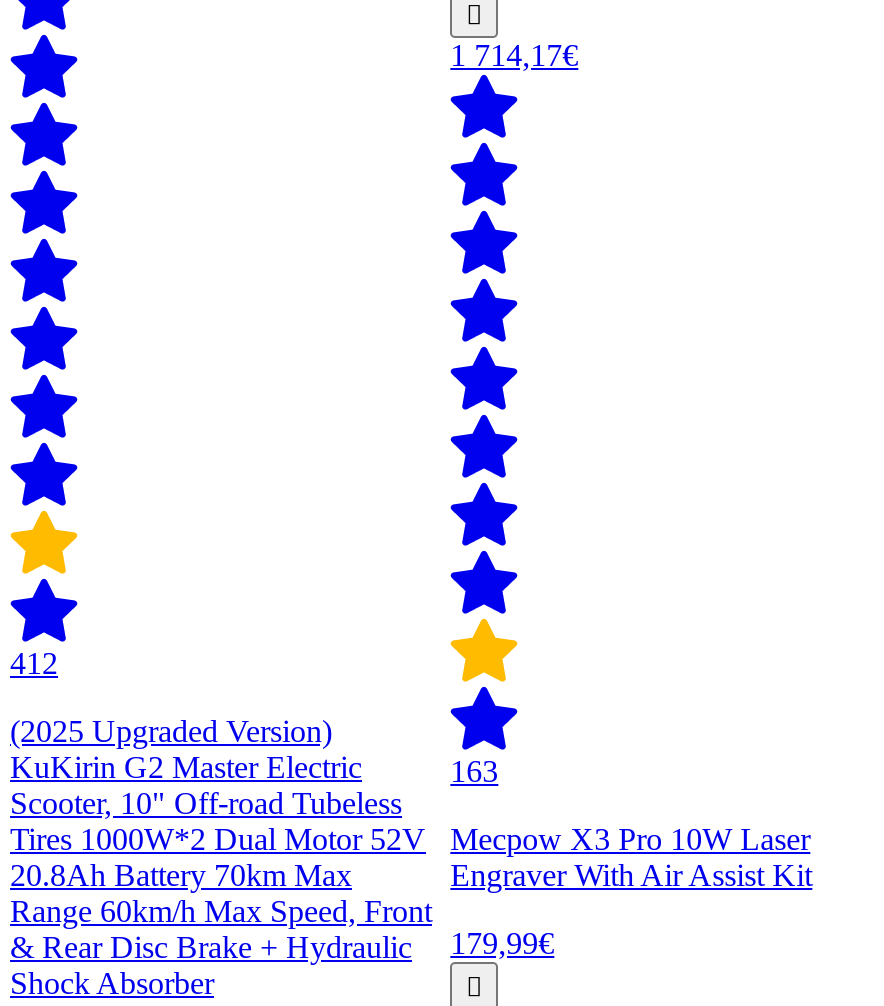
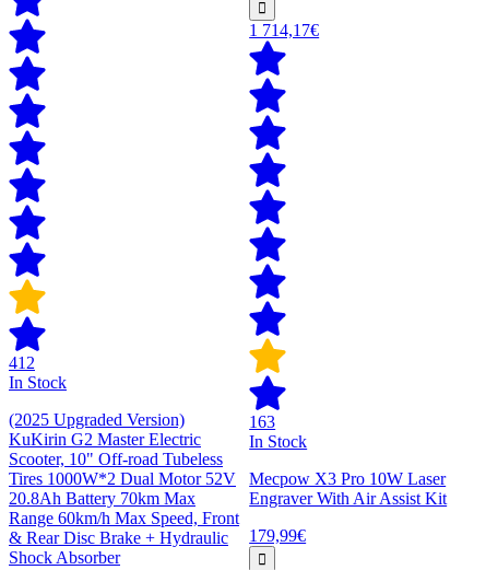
none -> [9,373,67,392] In Stock
none -> [249,432,307,451] In Stock

